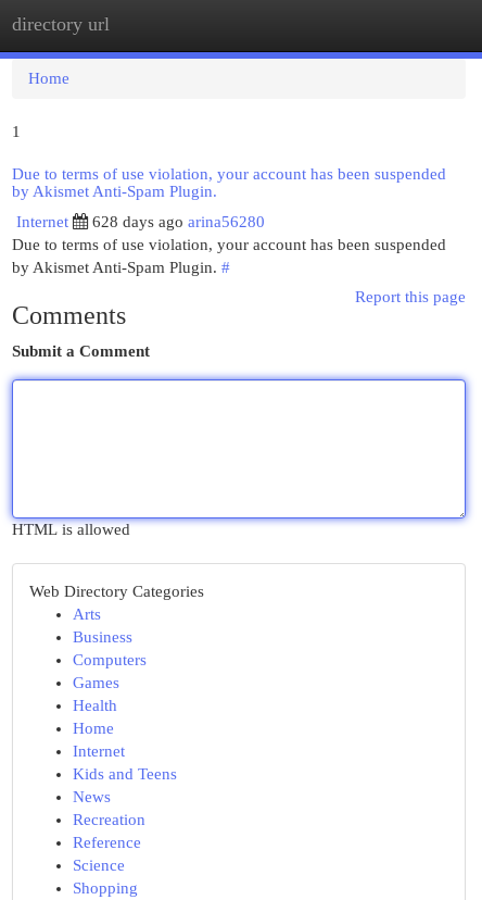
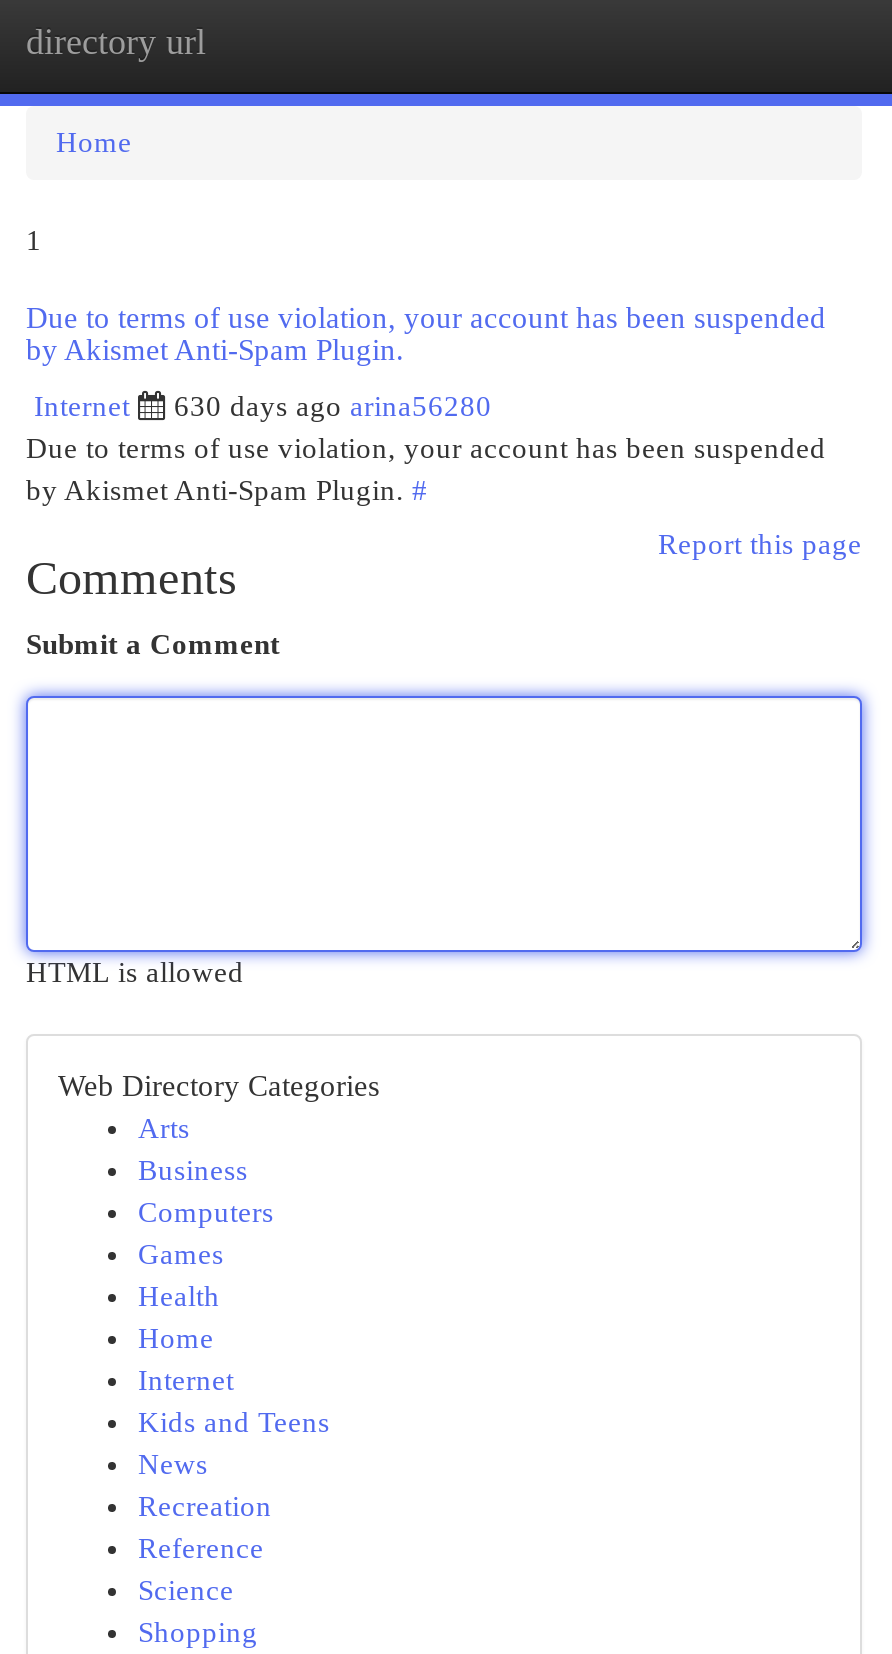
[92,213,265,230] 628 days ago arina56280 -> [174,390,492,422] 630 days ago arina56280

